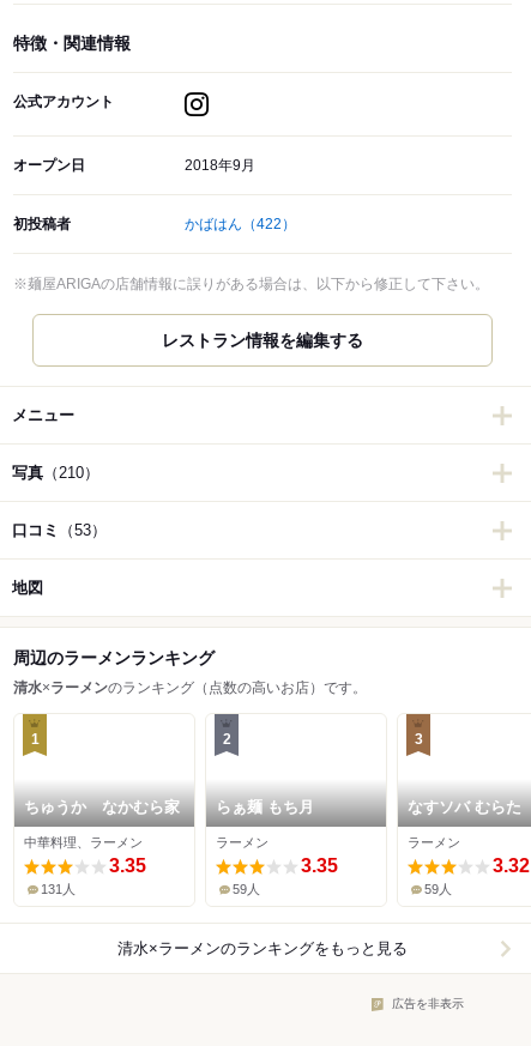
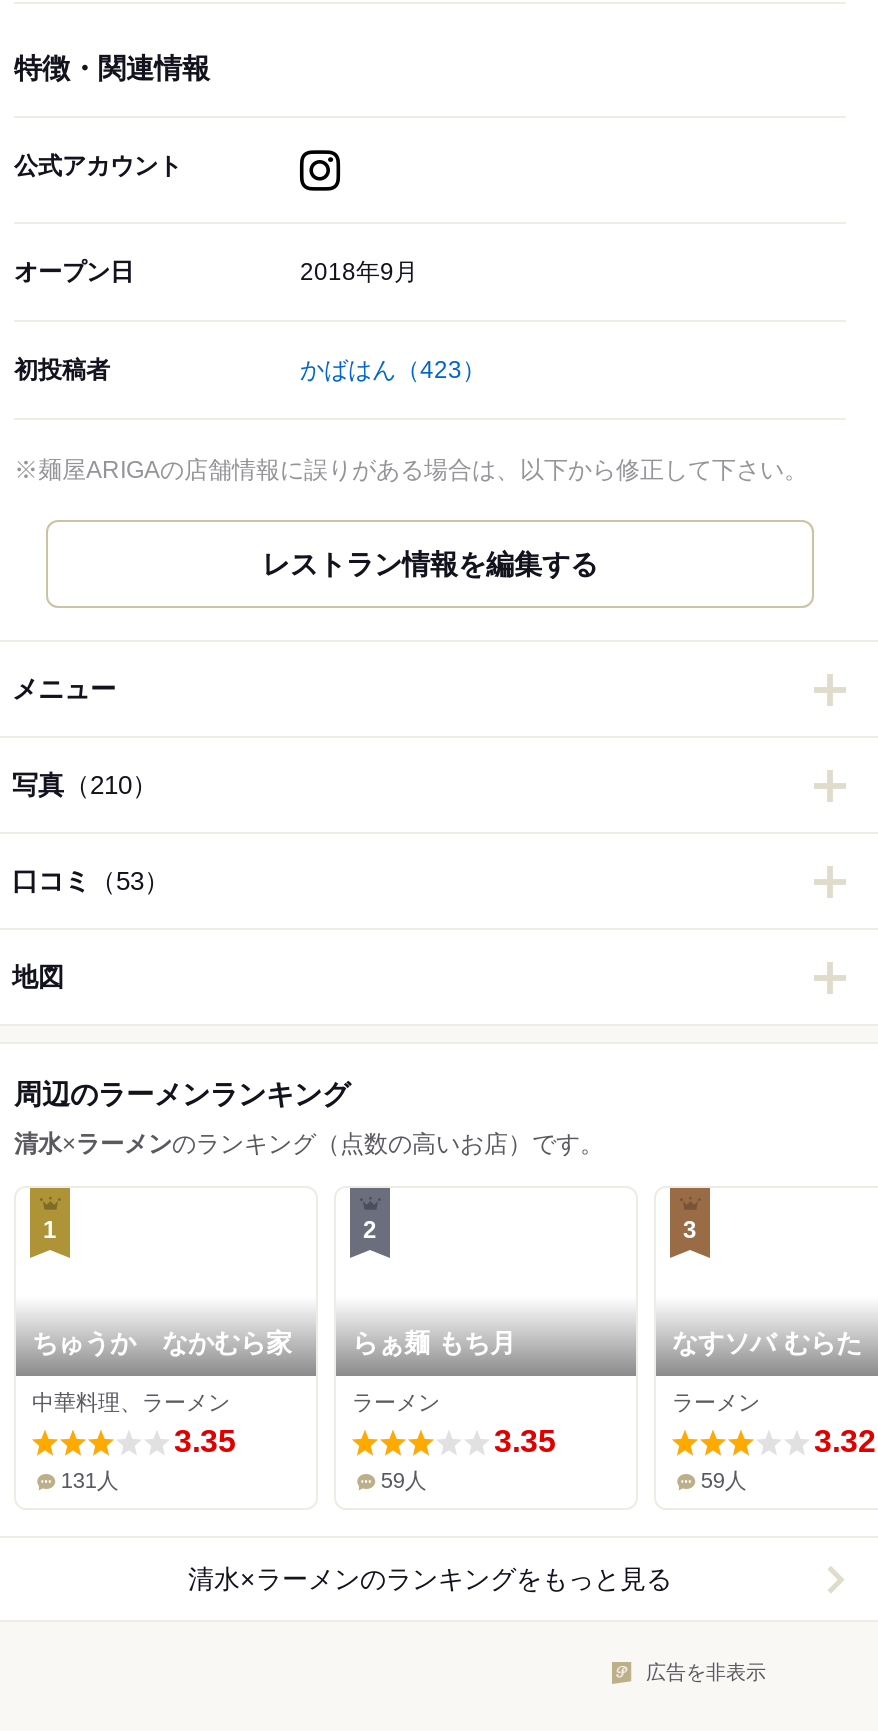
[185,216,296,233] かばはん（422） -> [300,357,486,385] かばはん（423）

